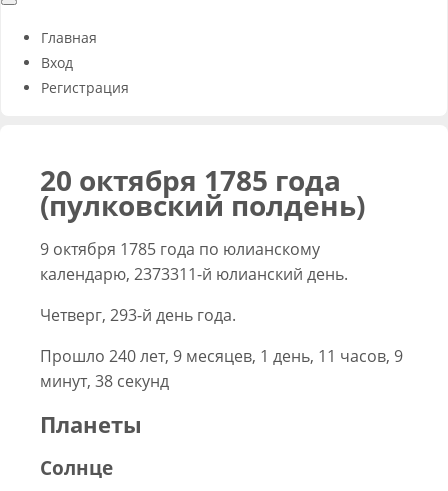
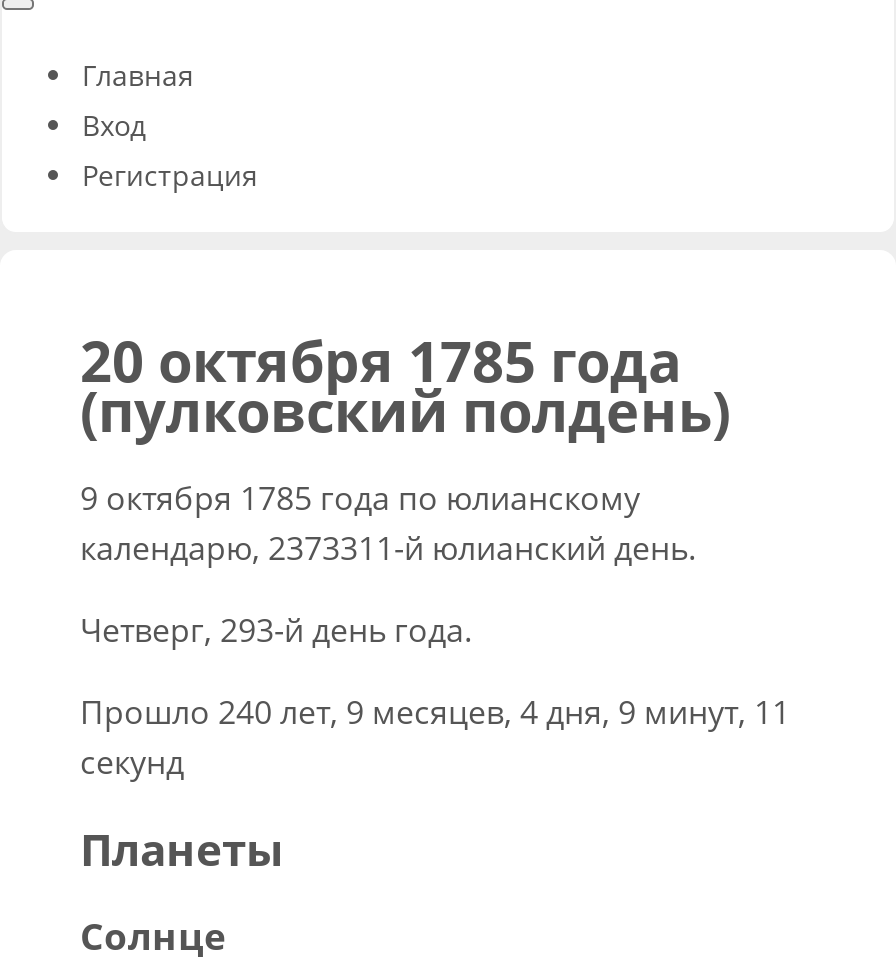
[40,344,403,391] Прошло 240 лет, 9 месяцев, 1 день, 11 часов, 9 | минут, 38 секунд -> [80,689,790,783] Прошло 240 лет, 9 месяцев, 4 дня, 9 минут, 11 | секунд

